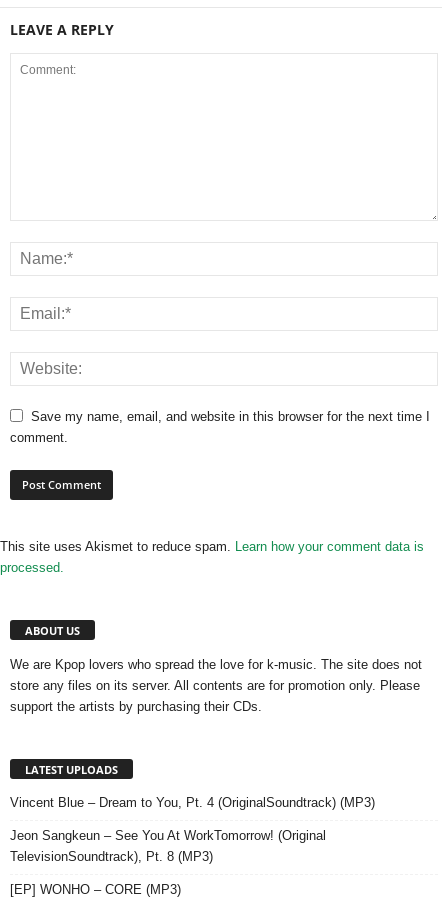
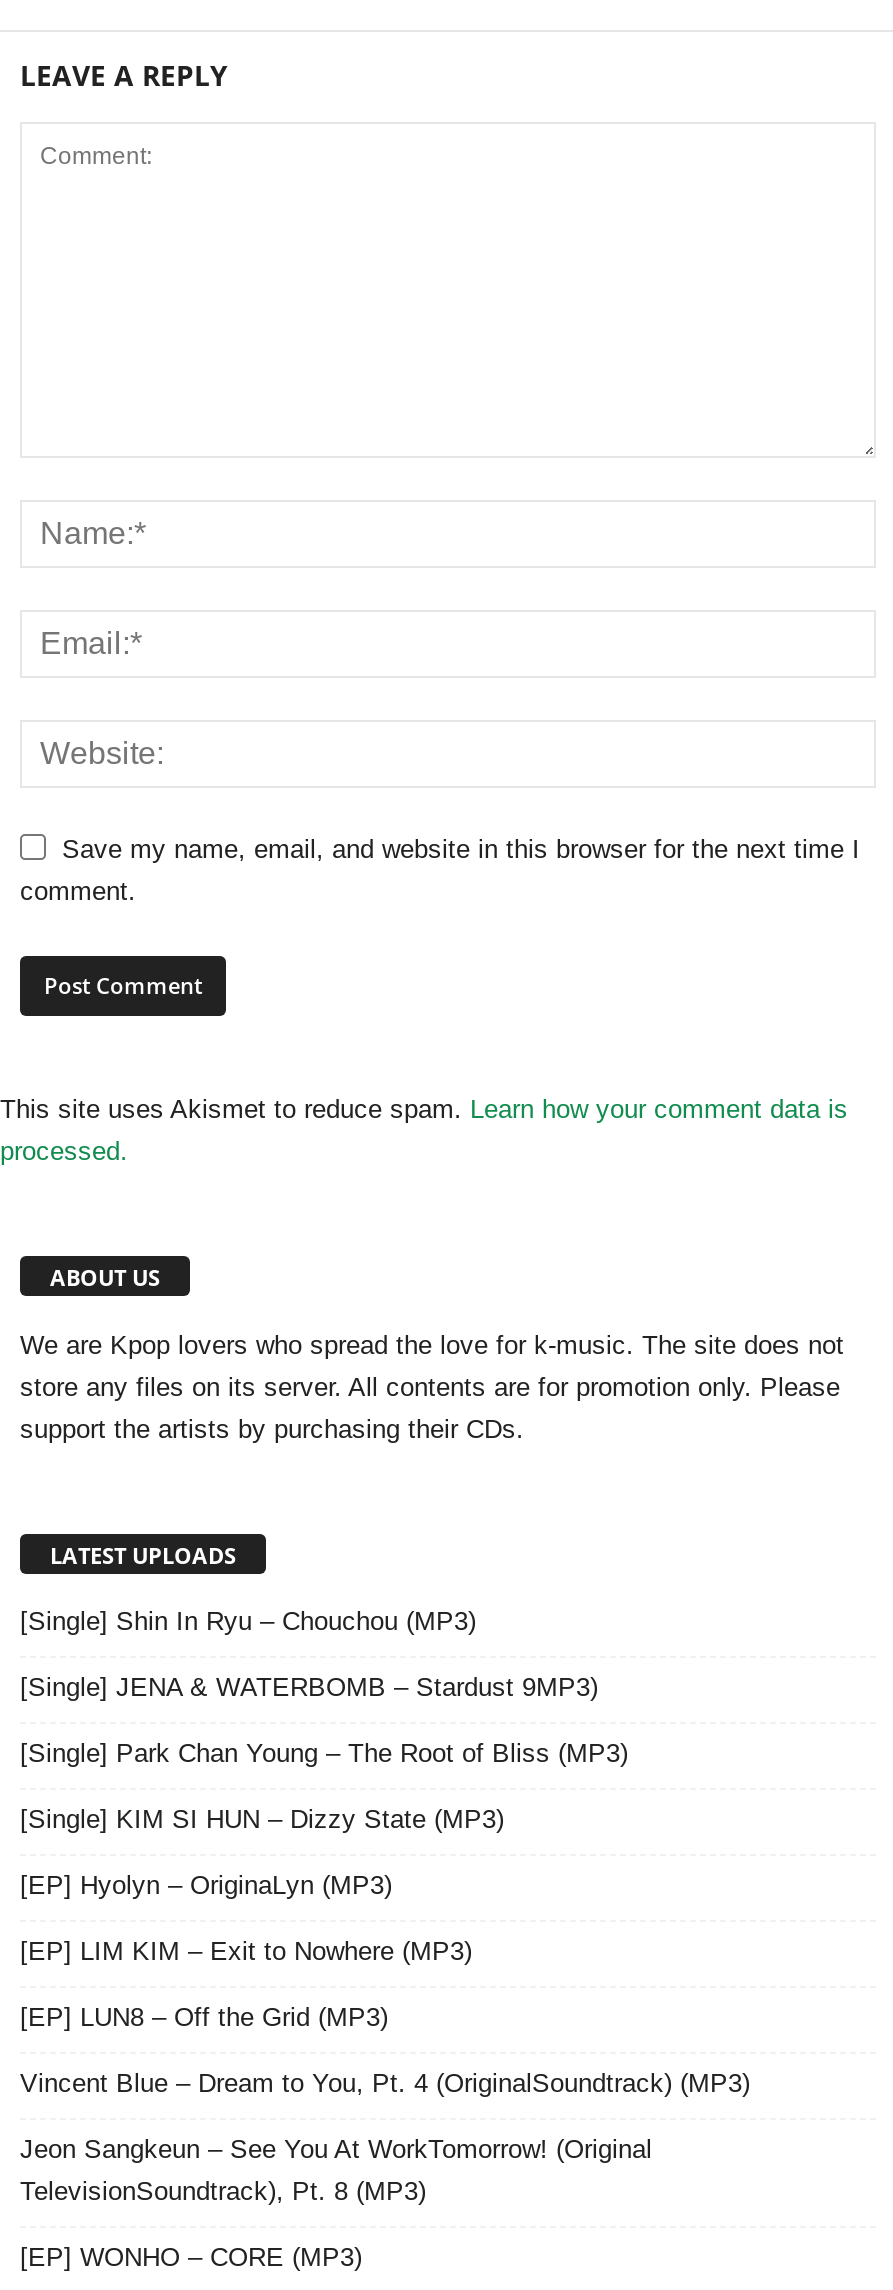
none -> [20,1605,628,2031] [Single] Shin In Ryu – Chouchou (MP3) | [Single] JENA & WATERBOMB – Stardust 9MP3) | [Single] Park Chan Young – The Root of Bliss (MP3) | [Single] KIM SI HUN – Dizzy State (MP3) | [EP] Hyolyn – OriginaLyn (MP3) | [EP] LIM KIM – Exit to Nowhere (MP3) | [EP] LUN8 – Off the Grid (MP3)

